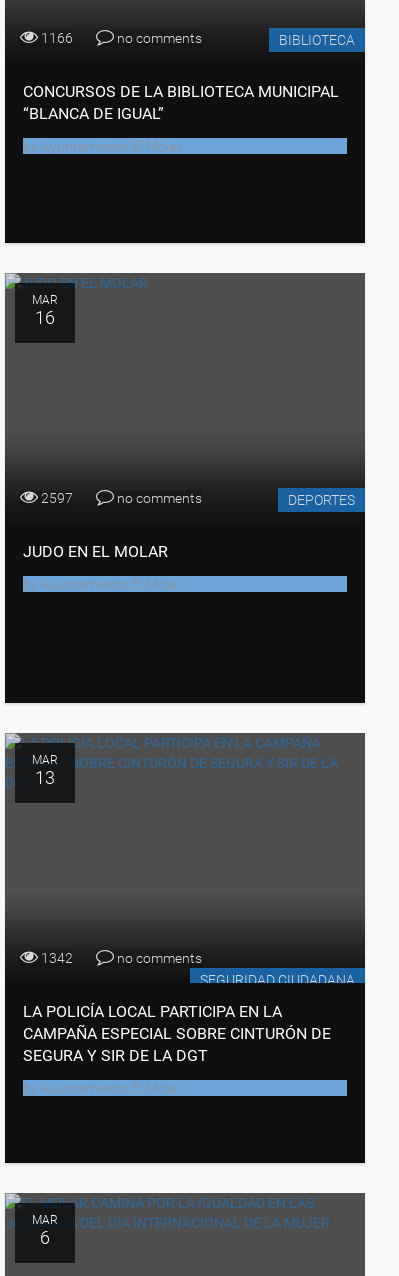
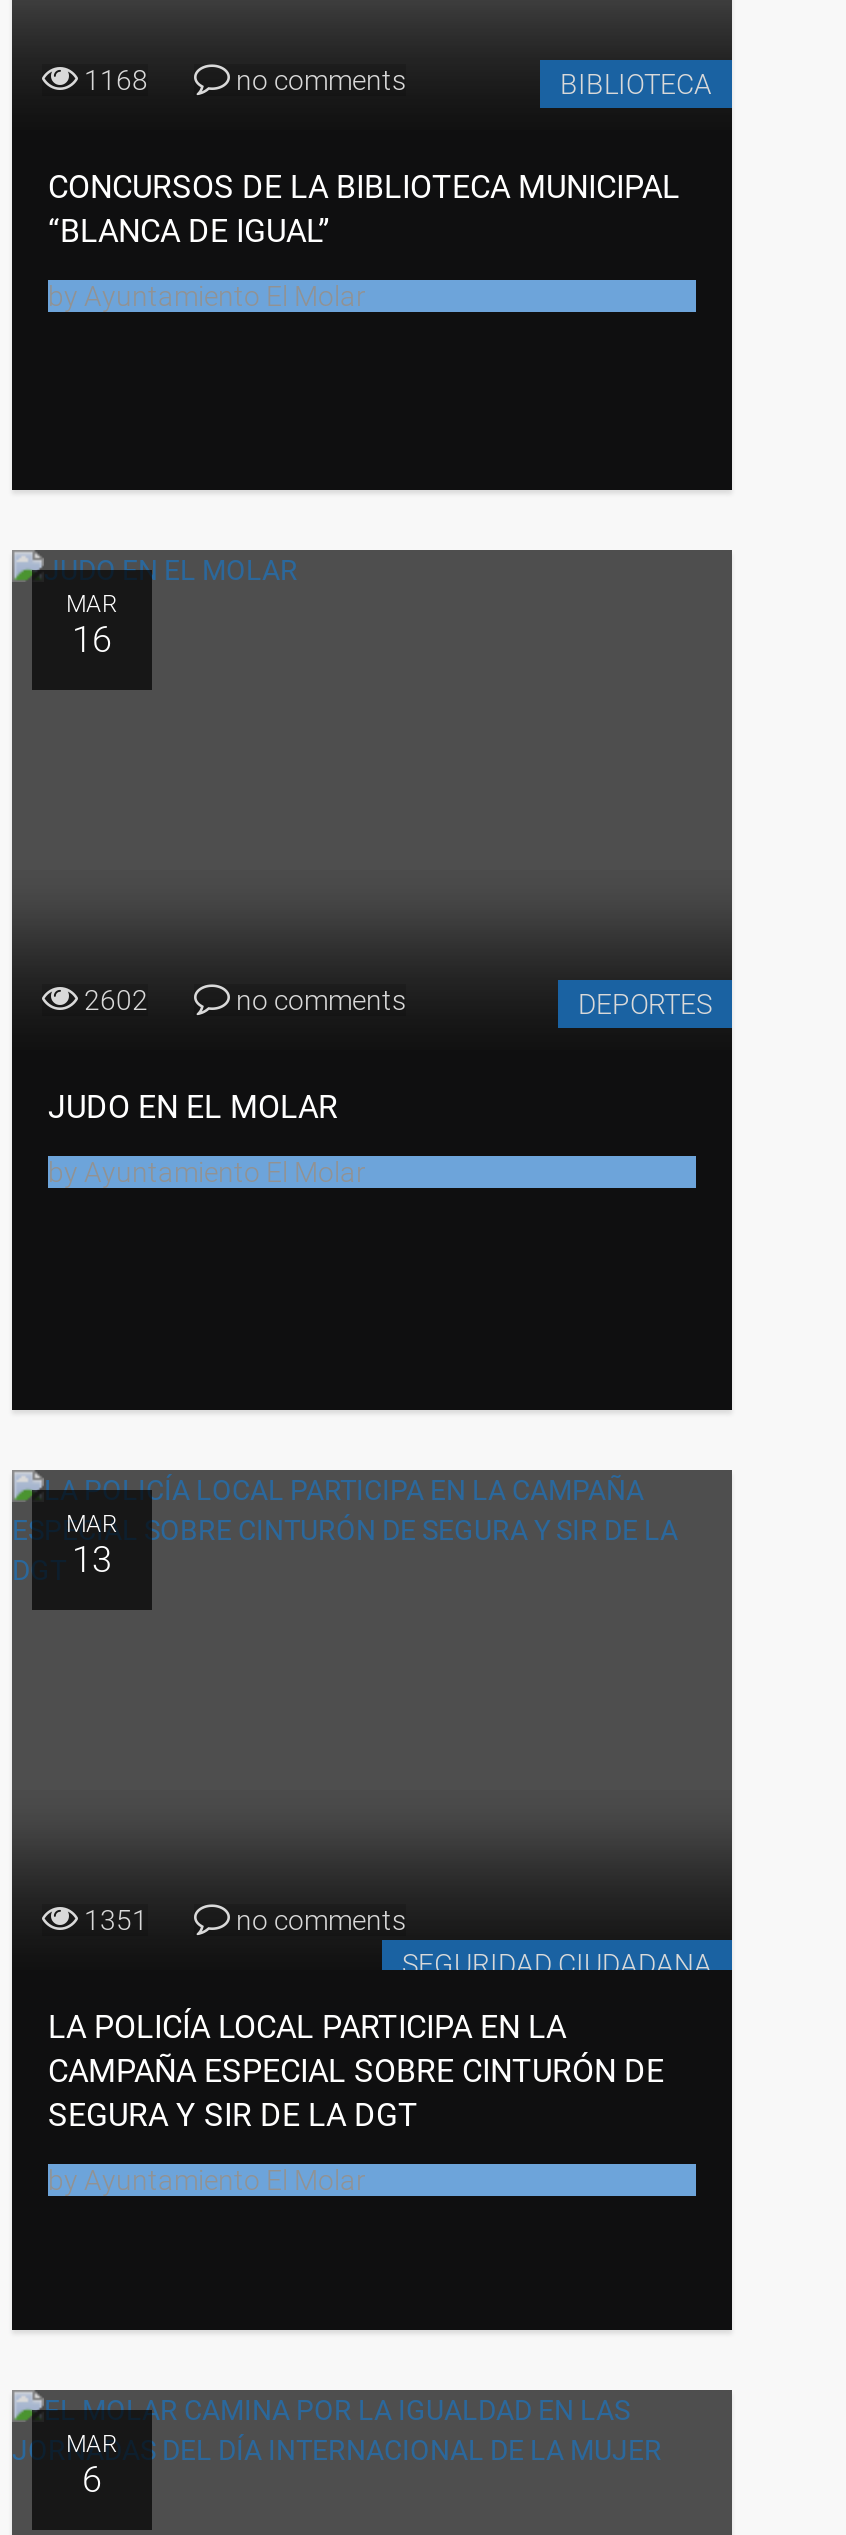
[38,30,73,46] 1166 -> [78,64,148,96] 1168
[38,490,73,506] 2597 -> [78,984,148,1016] 2602
[38,950,73,966] 1342 -> [78,1904,148,1936] 1351

